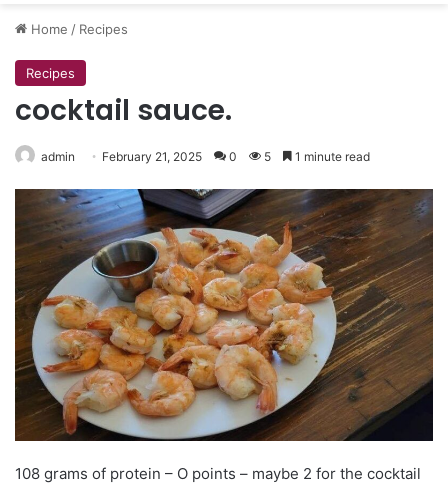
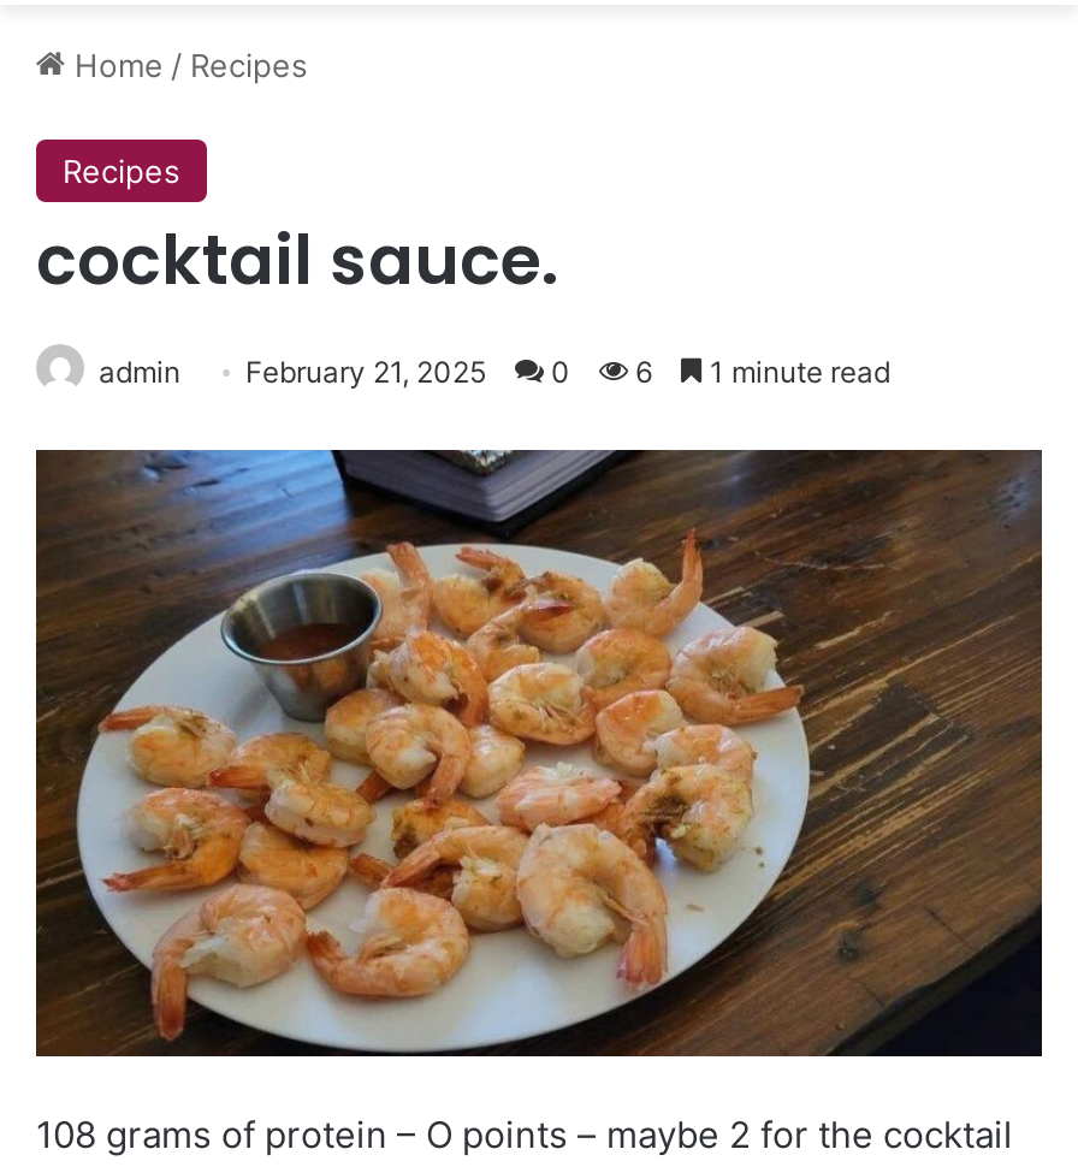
[41,149,370,164] admin February 21, 2025 0 5 1 minute read -> [99,354,890,390] admin February 21, 2025 0 6 1 minute read

